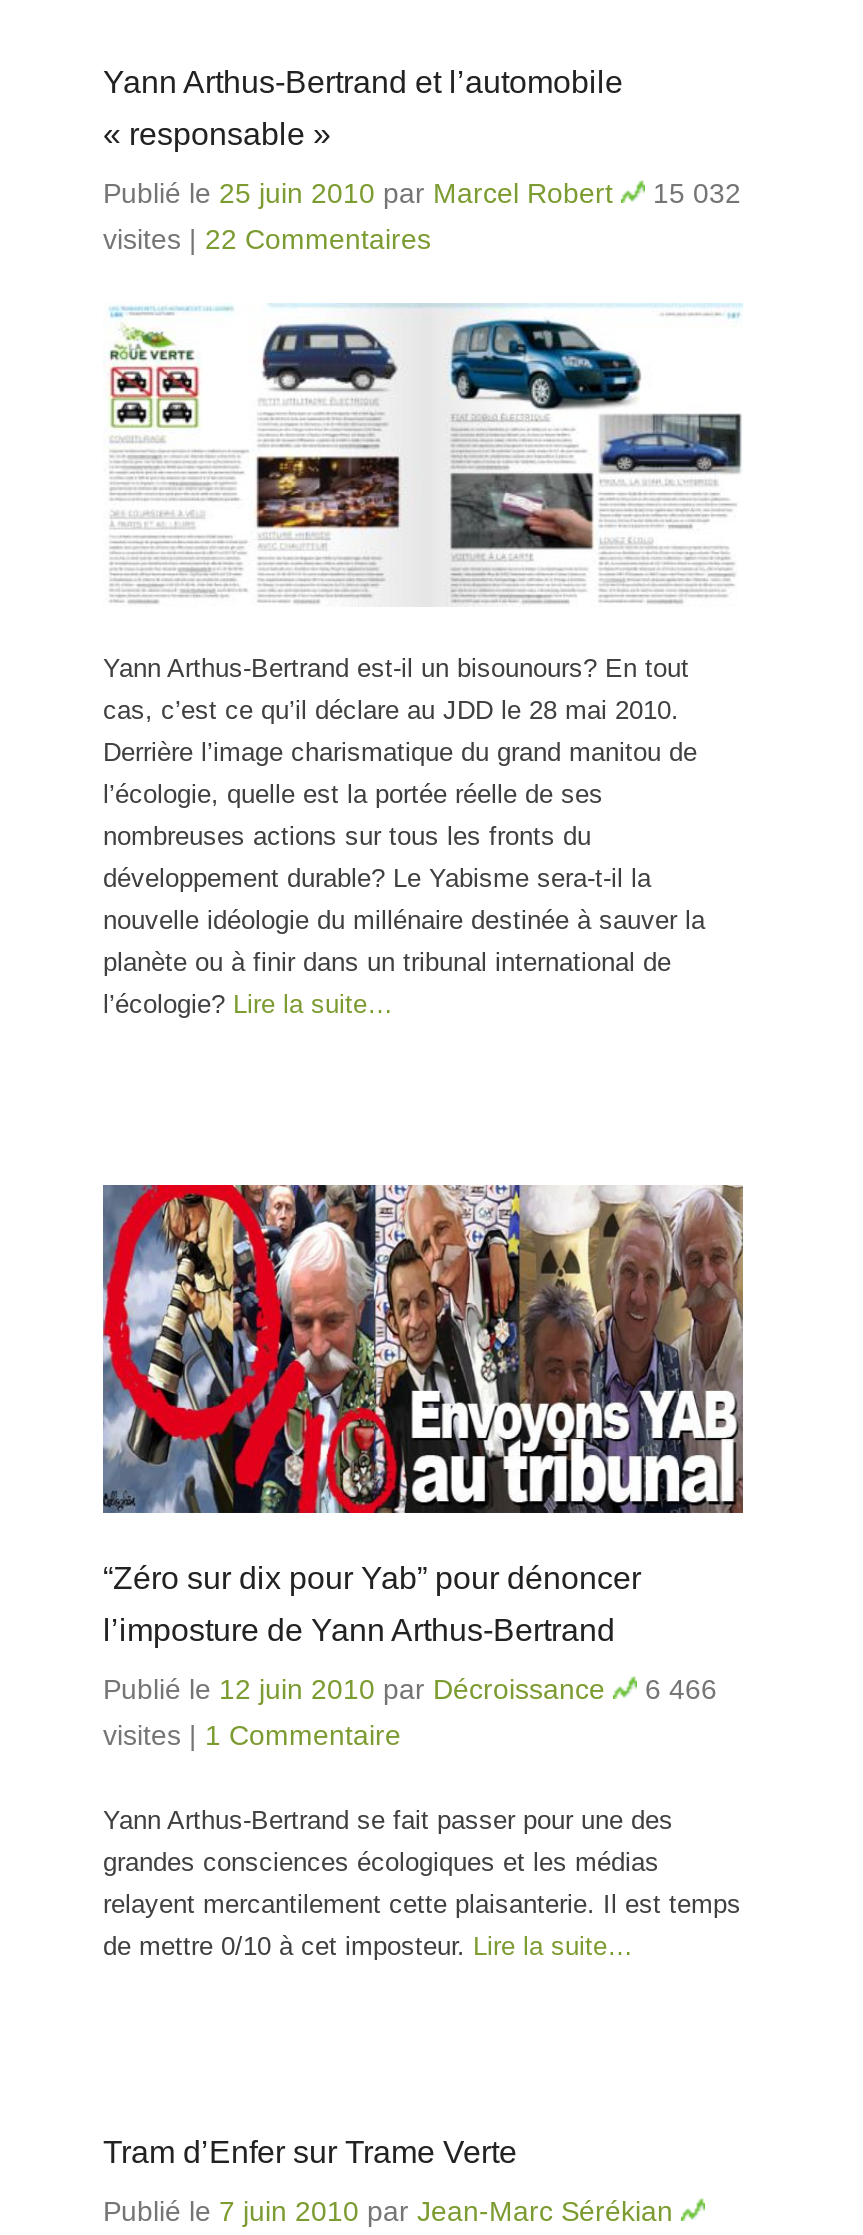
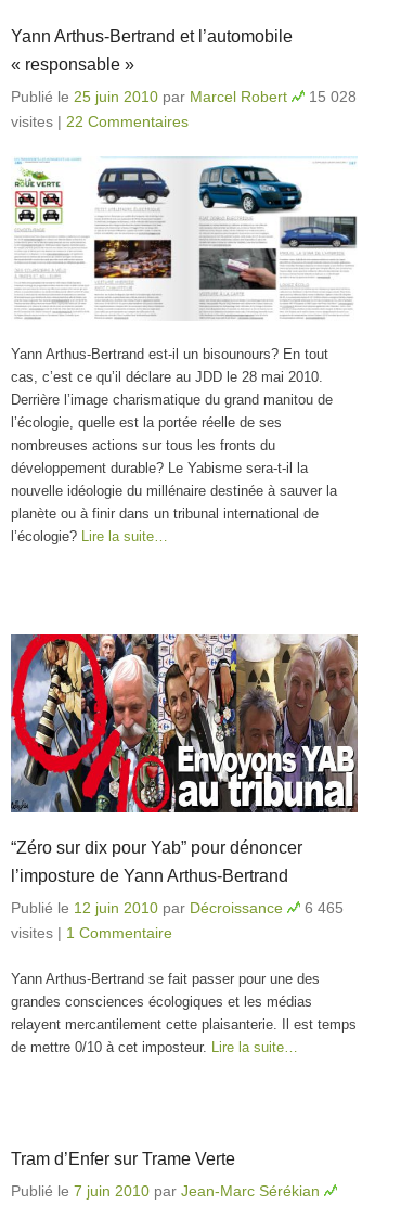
[103,177,741,209] Publié le 25 juin 2010 par Marcel Robert 15 032 -> [11,88,357,105] Publié le 25 juin 2010 par Marcel Robert 15 028
[103,1672,717,1704] Publié le 12 juin 2010 par Décroissance 6 466 -> [11,899,344,916] Publié le 12 juin 2010 par Décroissance 6 465

